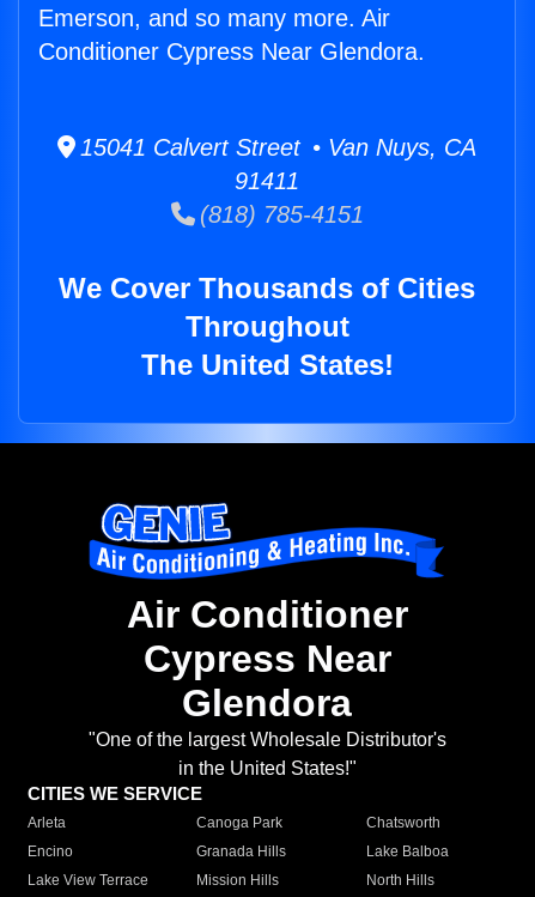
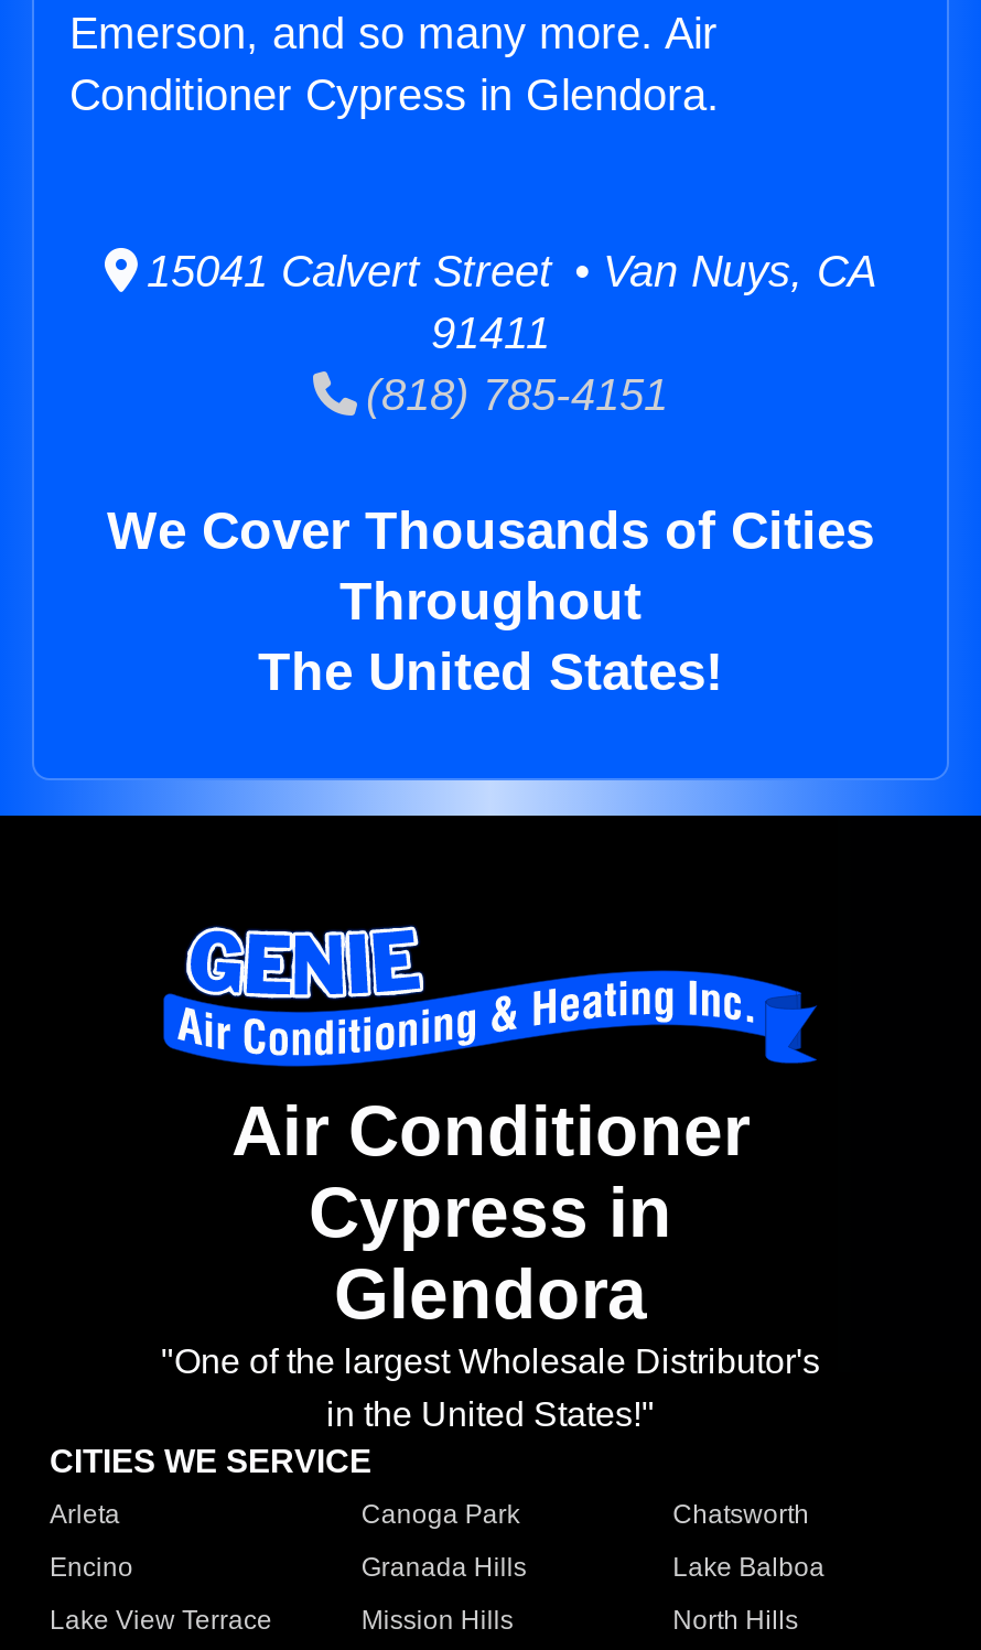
[38,38,425,65] Conditioner Cypress Near Glendora. -> [69,71,720,119] Conditioner Cypress in Glendora.
[143,637,391,681] Cypress Near -> [309,1173,672,1253] Cypress in

